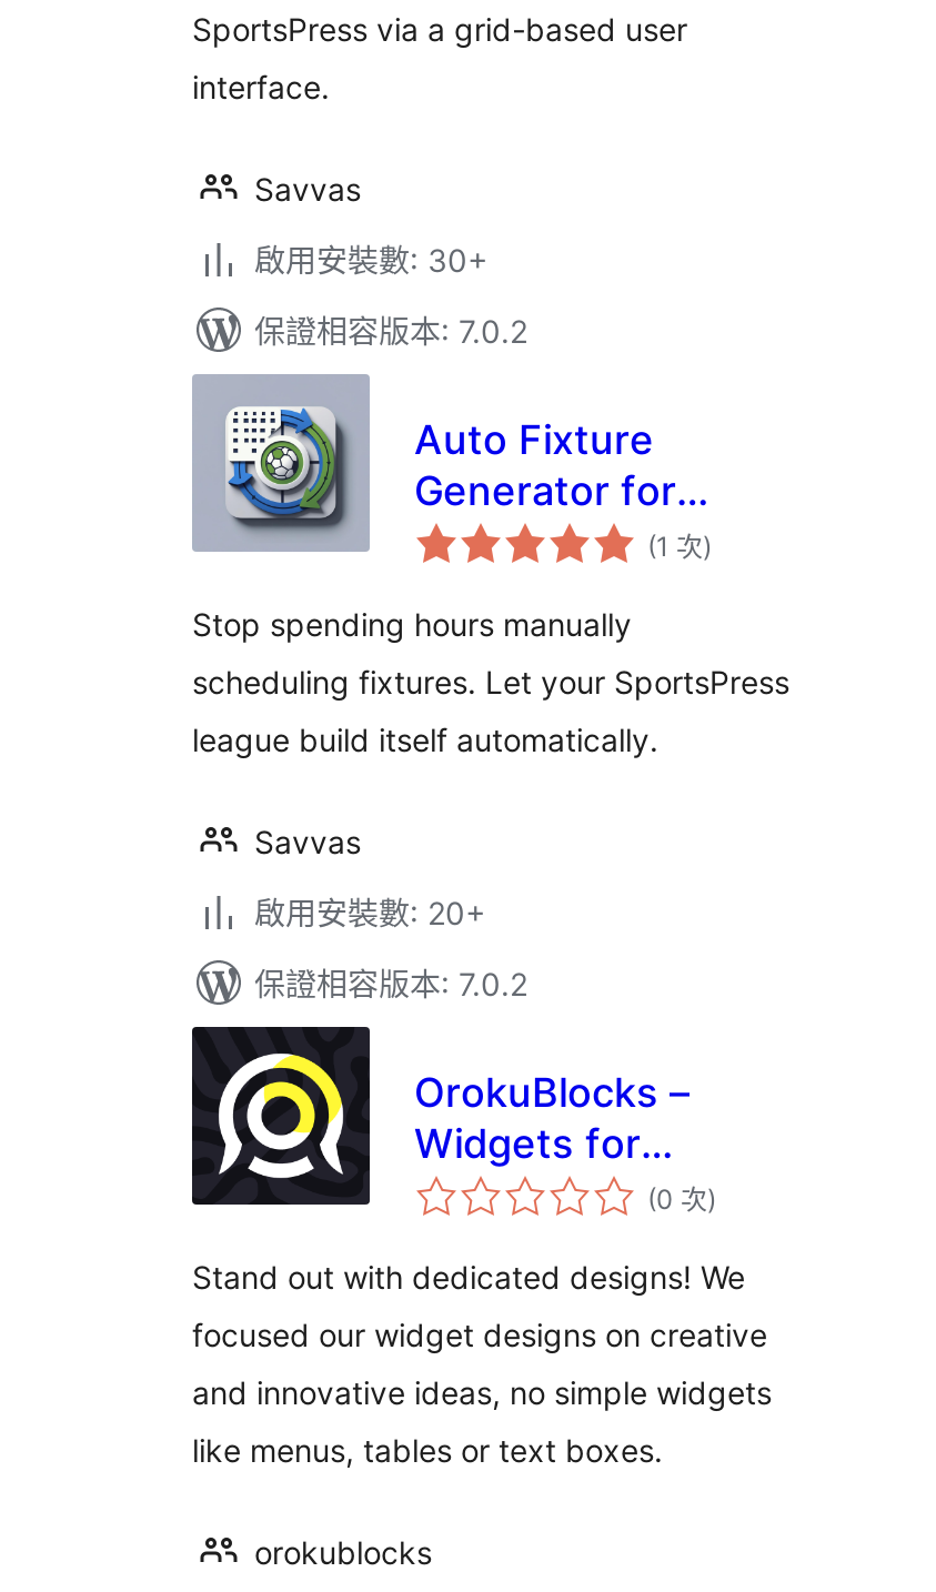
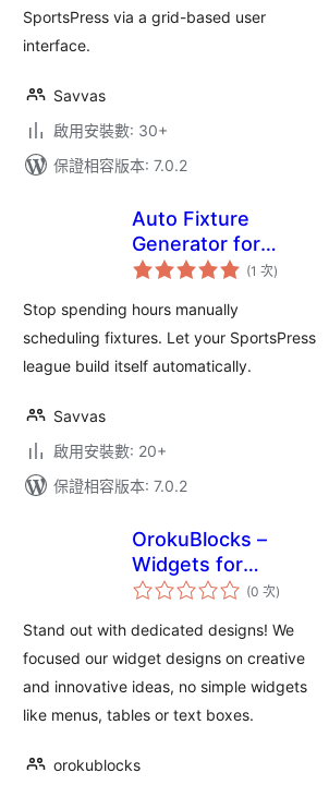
[192,374,370,552] [image] -> none
[190,1025,372,1207] [image] -> none

